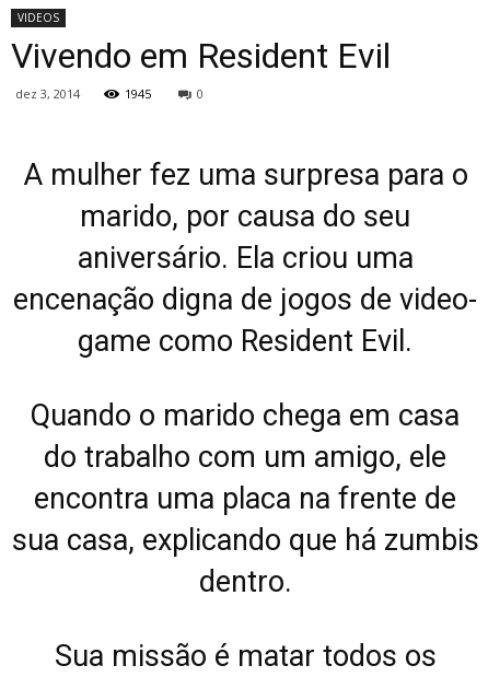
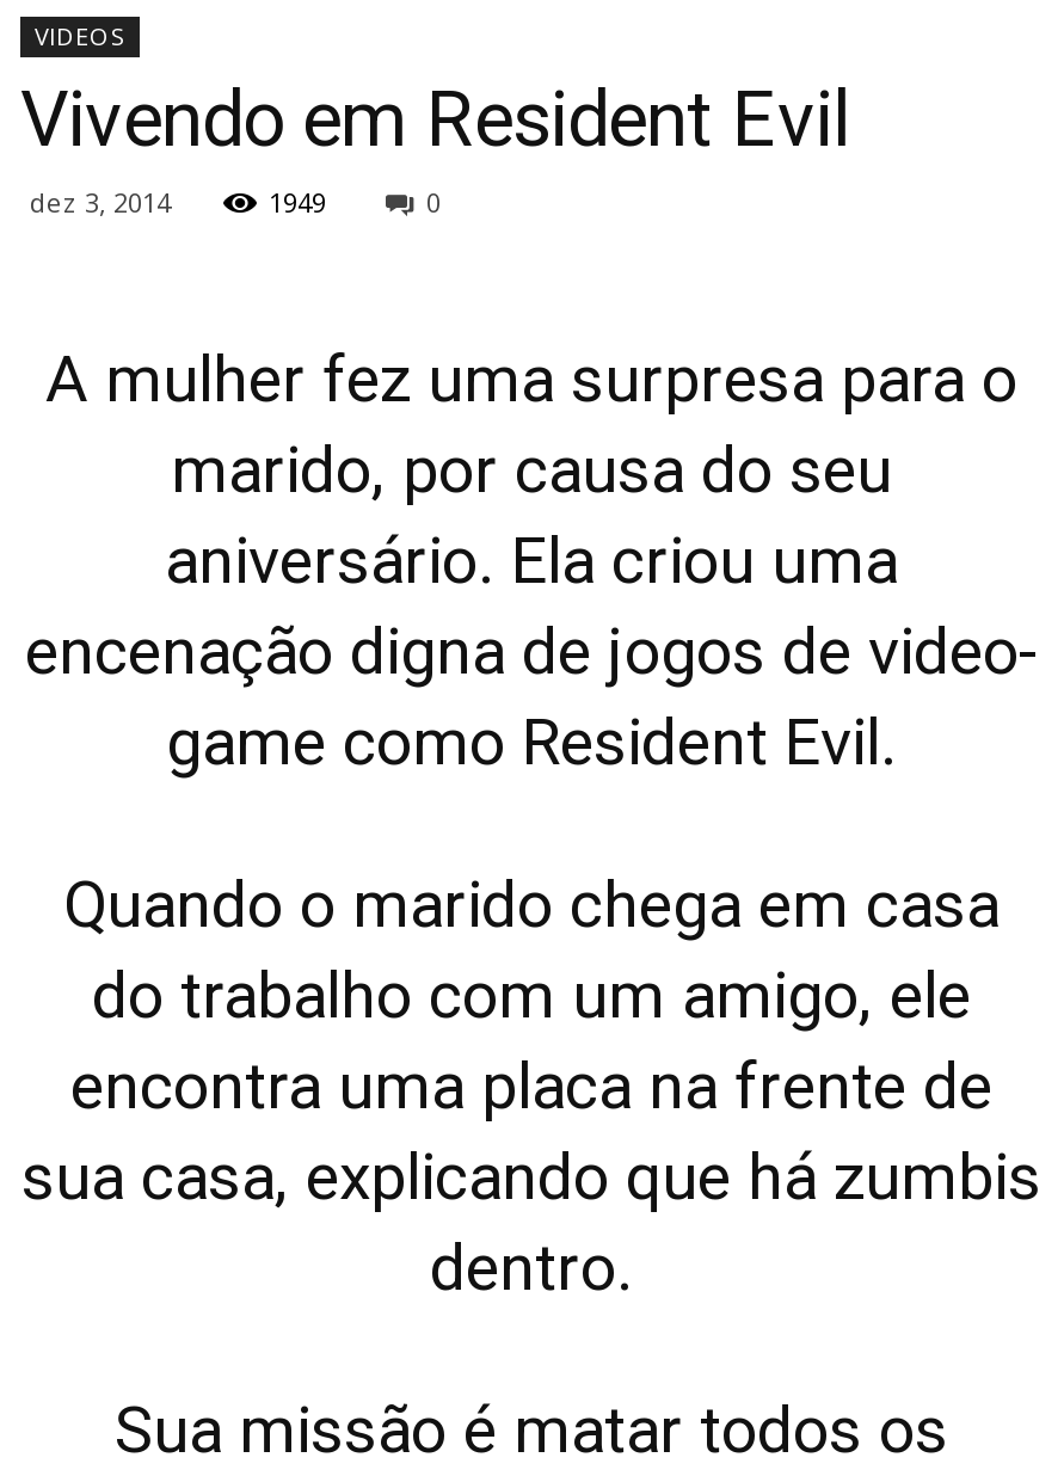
[125,85,151,102] 1945 -> [269,184,326,220] 1949

